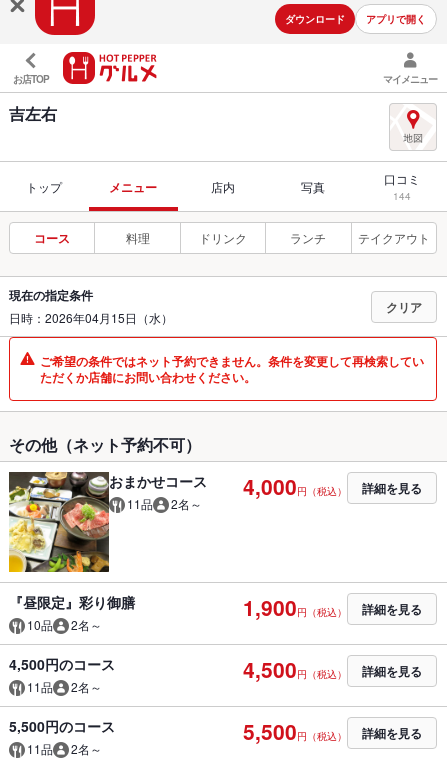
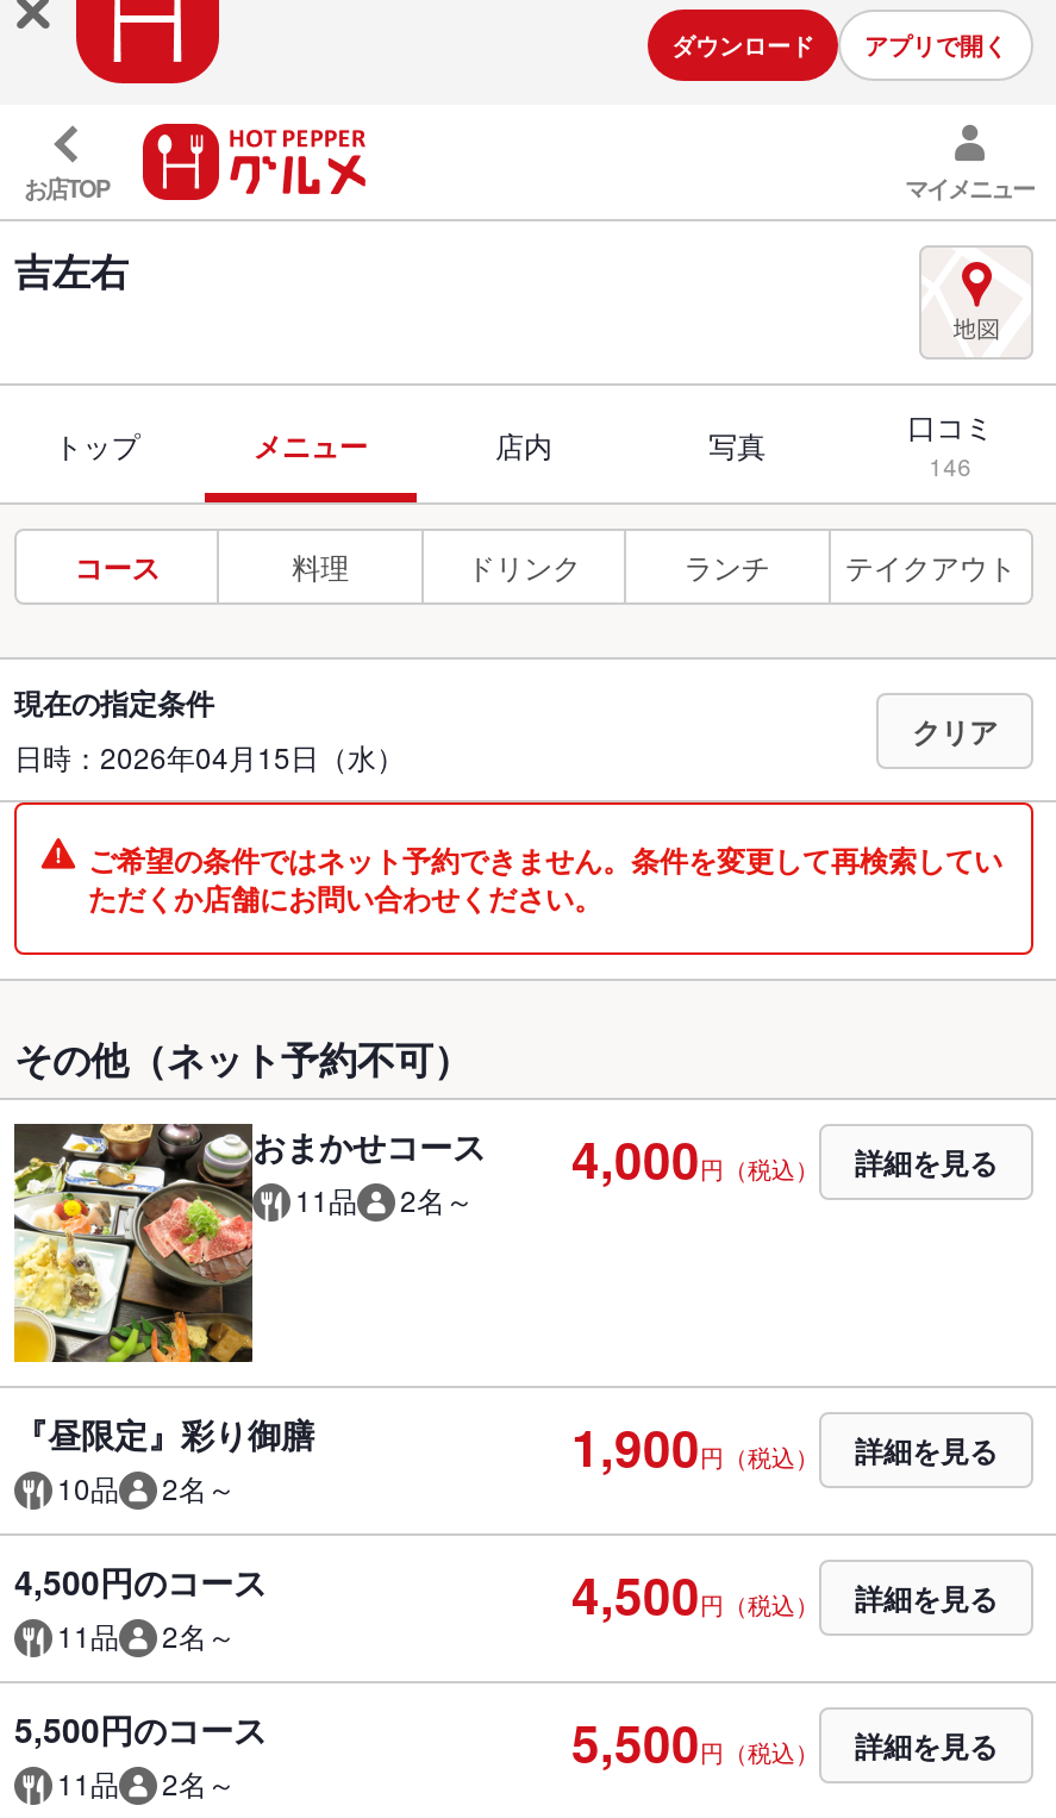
[393,188,411,202] 144 -> [929,449,972,482] 146

